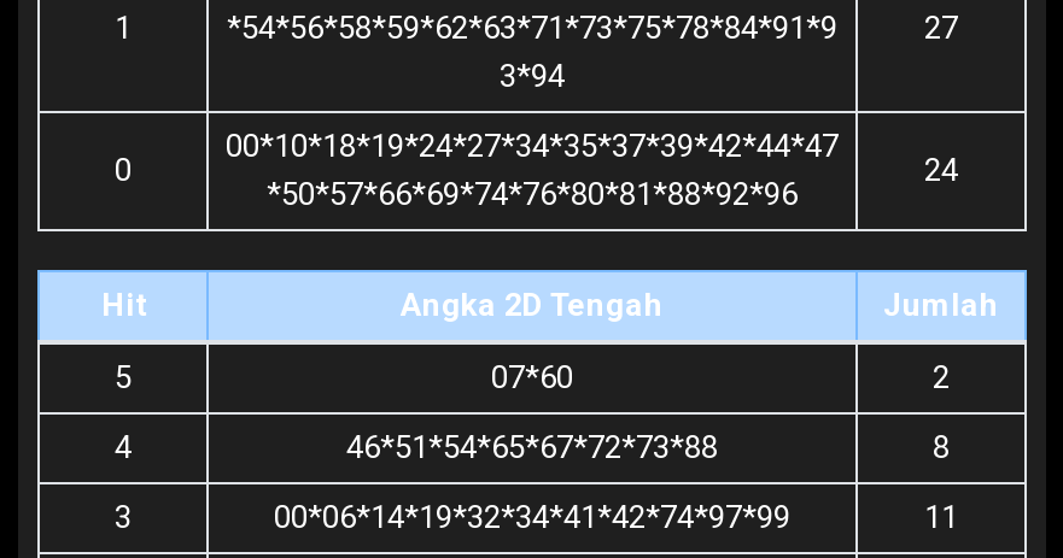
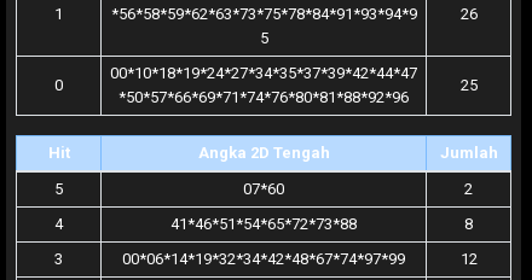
[227,9,837,45] *54*56*58*59*62*63*71*73*75*78*84*91*9 -> [111,4,417,22] *56*58*59*62*63*73*75*78*84*91*93*94*9
[924,9,958,45] 27 -> [460,4,477,22] 26
[500,57,565,93] 3*94 -> [259,28,268,47] 5
[924,151,958,187] 24 -> [460,76,477,94] 25
[267,175,798,211] *50*57*66*69*74*76*80*81*88*92*96 -> [118,88,409,106] *50*57*66*69*71*74*76*80*81*88*92*96
[346,428,718,464] 46*51*54*65*67*72*73*88 -> [170,214,357,232] 41*46*51*54*65*72*73*88
[274,498,790,534] 00*06*14*19*32*34*41*42*74*97*99 -> [122,249,405,267] 00*06*14*19*32*34*42*48*67*74*97*99
[924,498,958,534] 11 -> [460,249,477,267] 12

